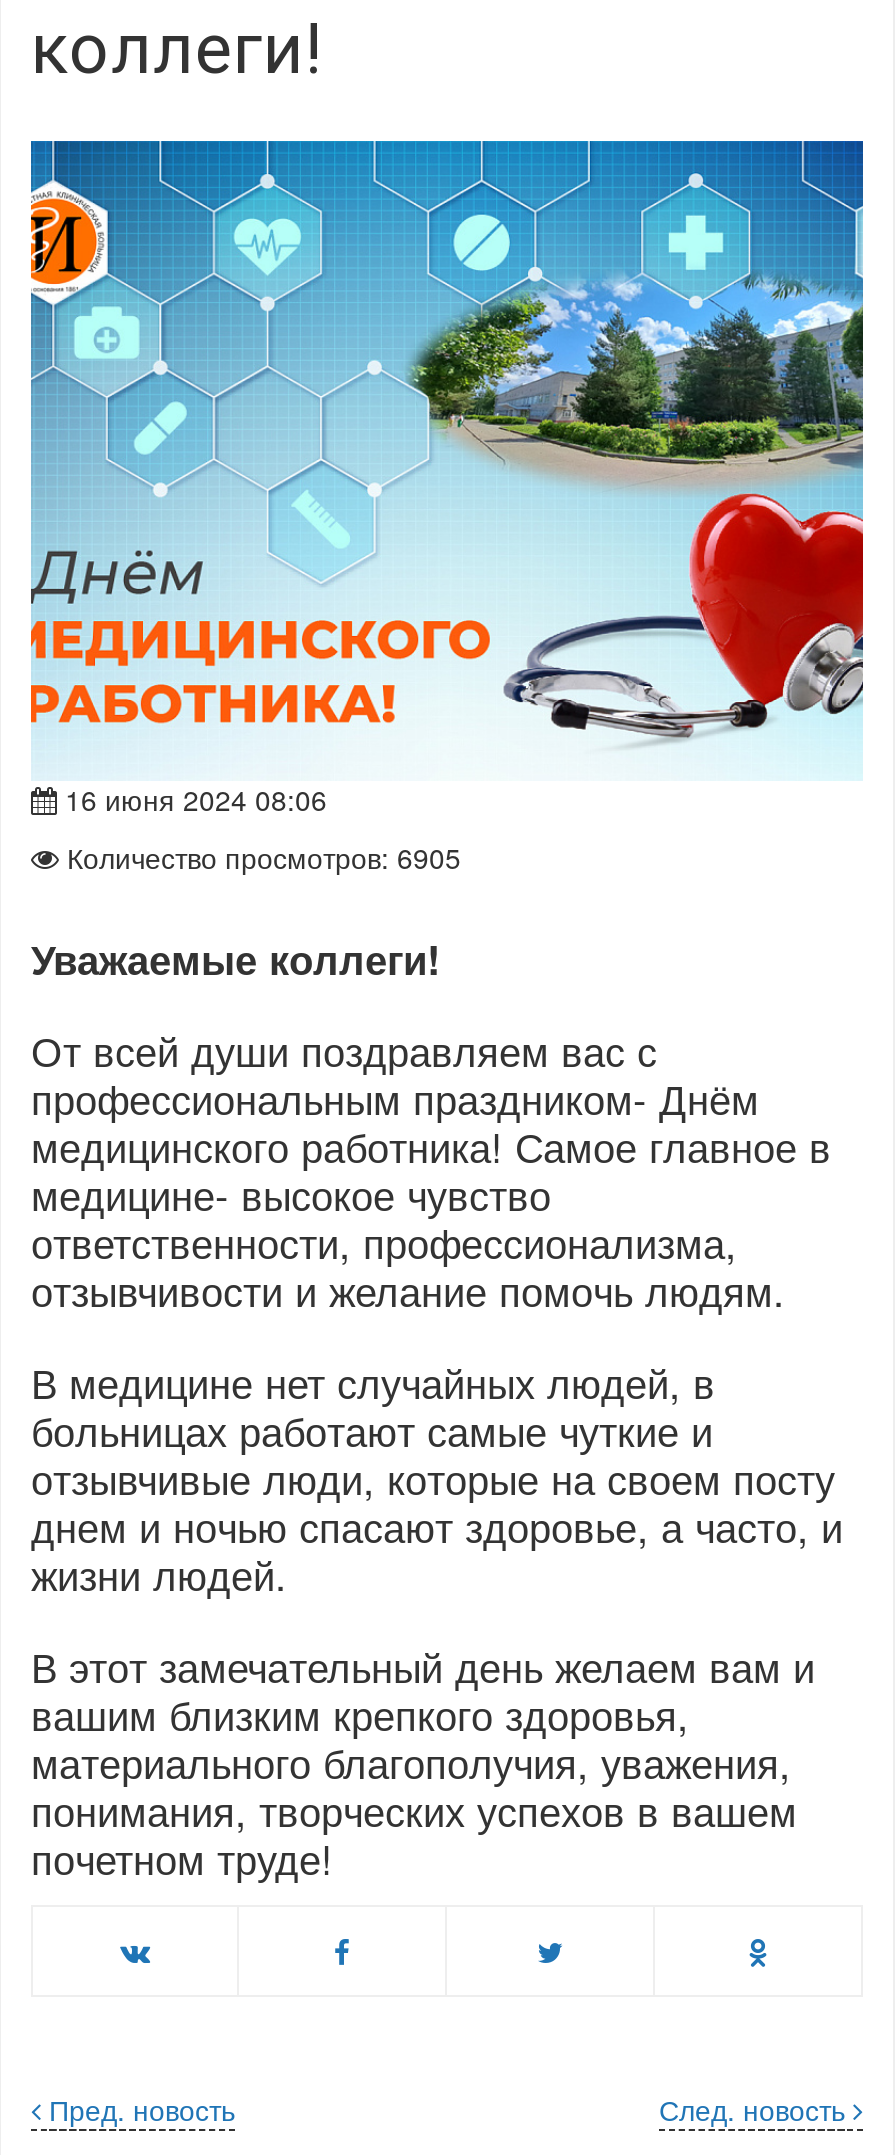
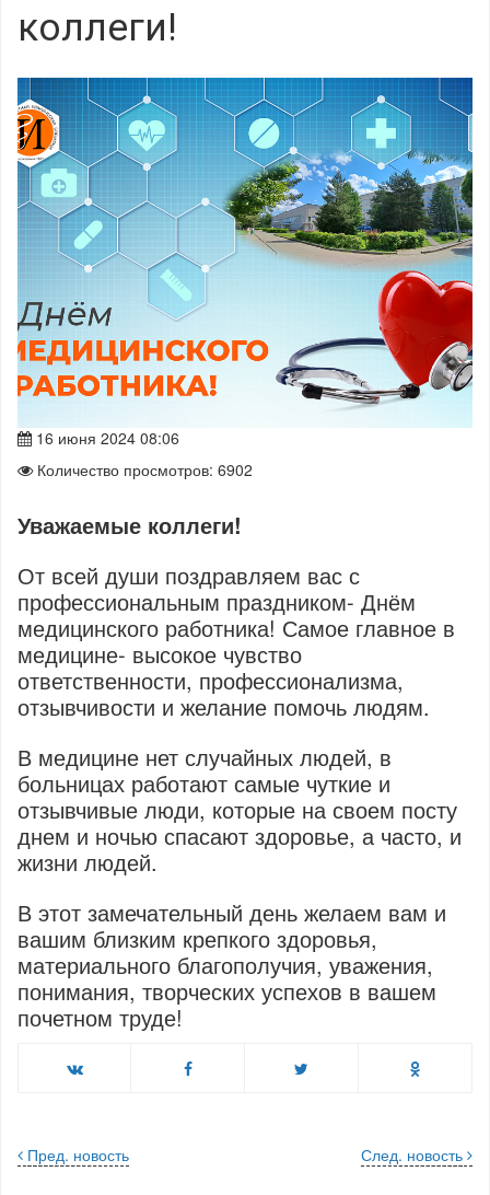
[59,837,461,877] Количество просмотров: 6905 -> [33,459,253,480] Количество просмотров: 6902

